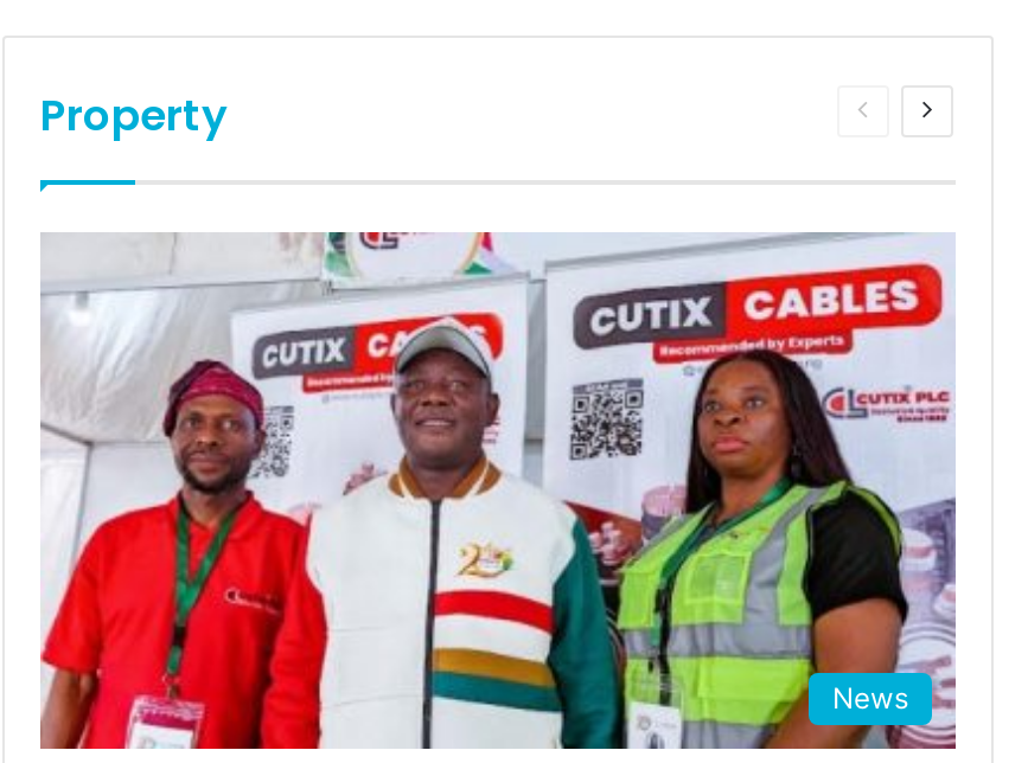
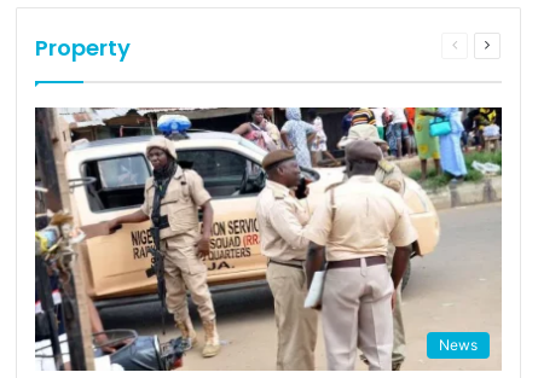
[38,230,956,751] [image] -> [34,106,503,372] [image]

